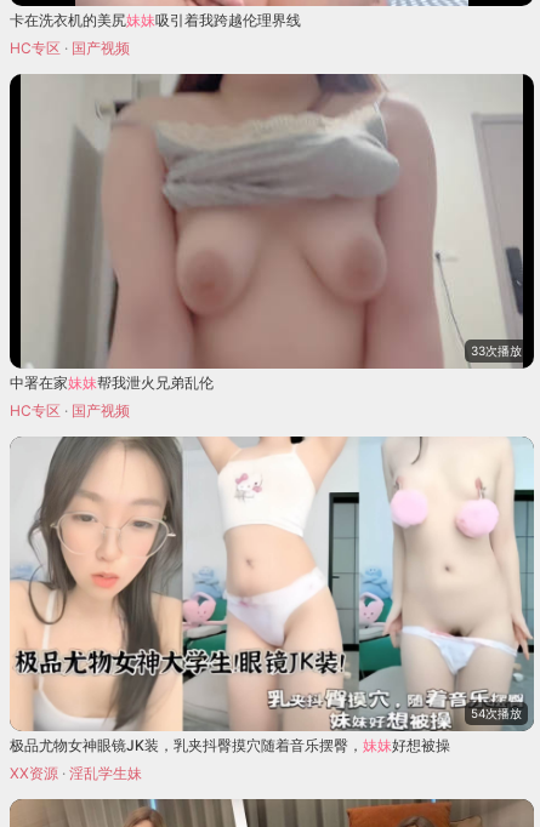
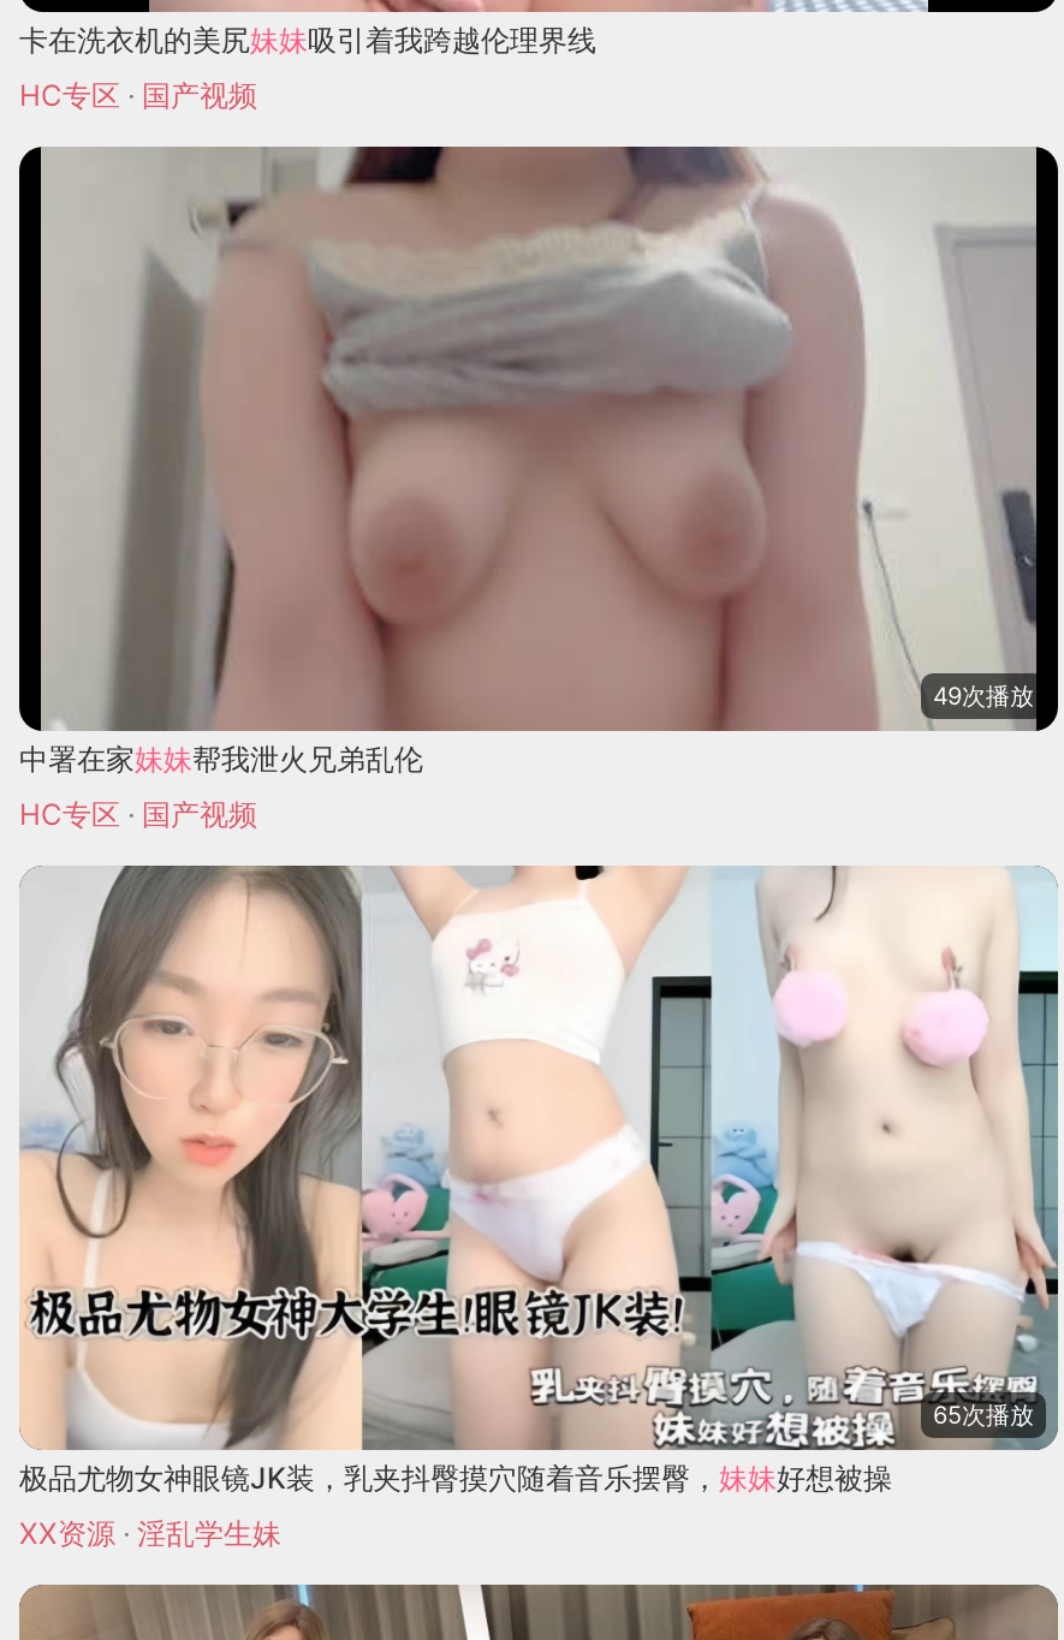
[471,343,522,358] 33次播放 -> [933,681,1034,709] 49次播放
[471,706,522,720] 54次播放 -> [933,1400,1034,1428] 65次播放

